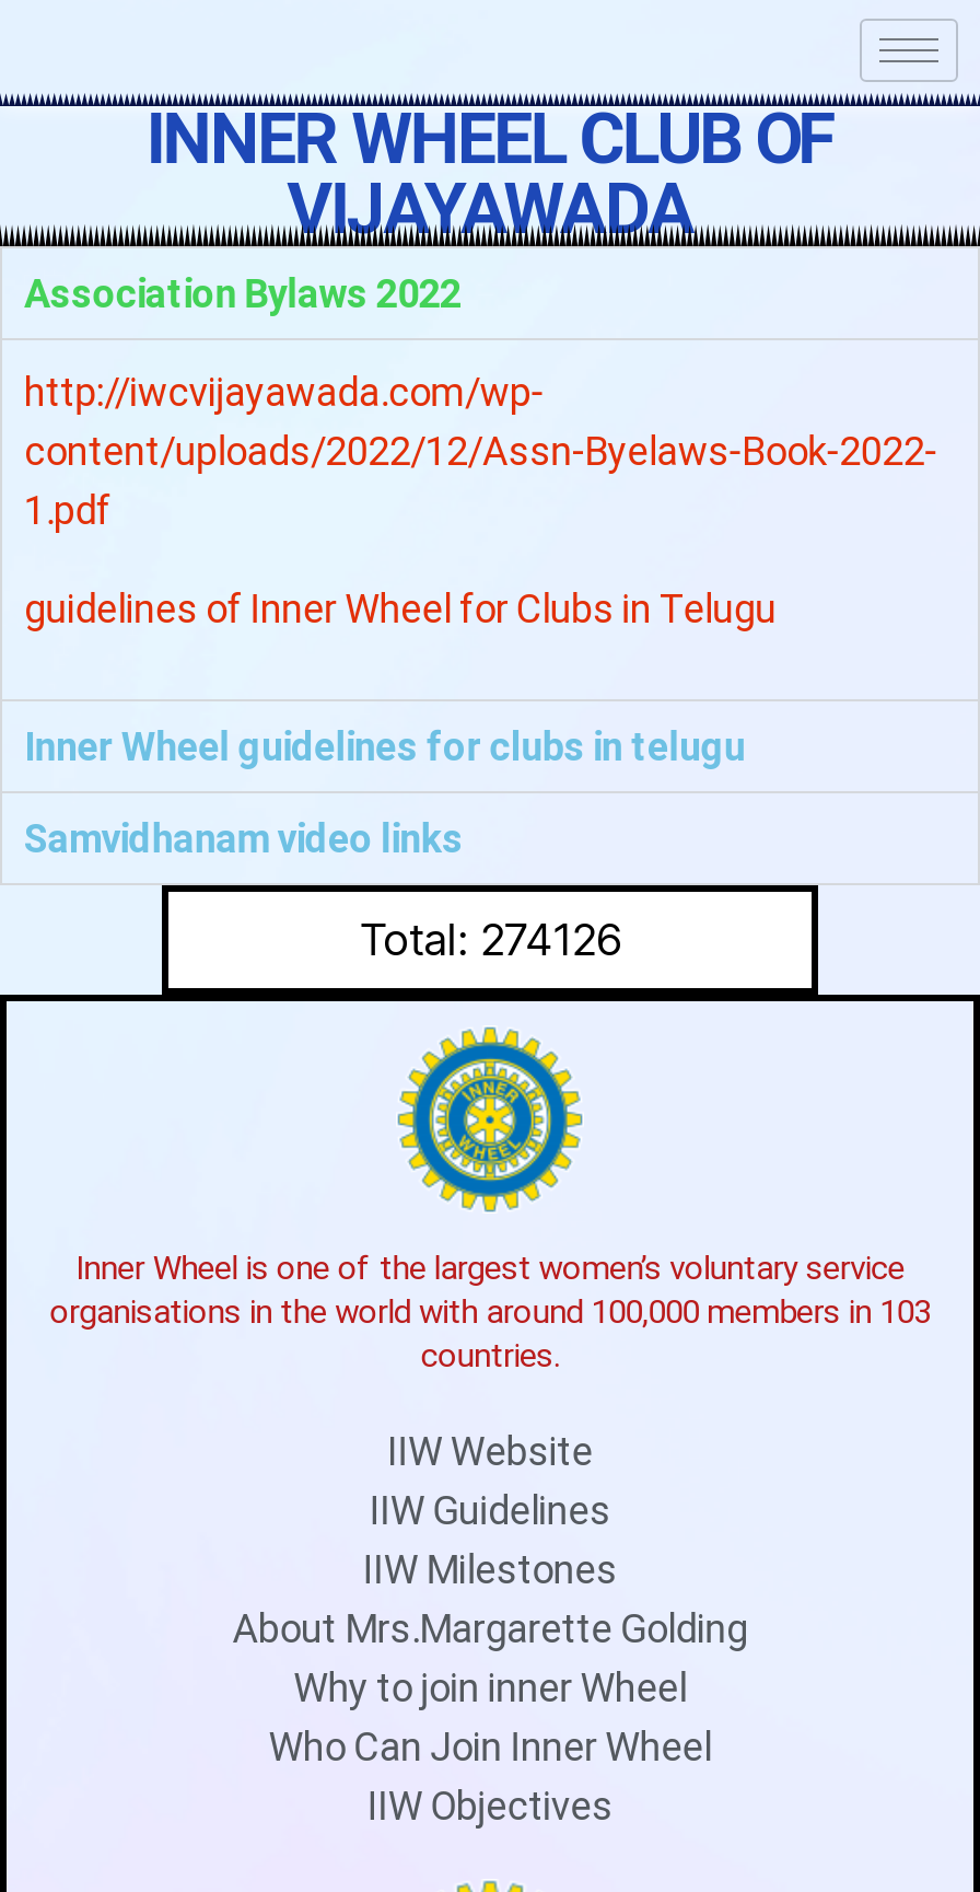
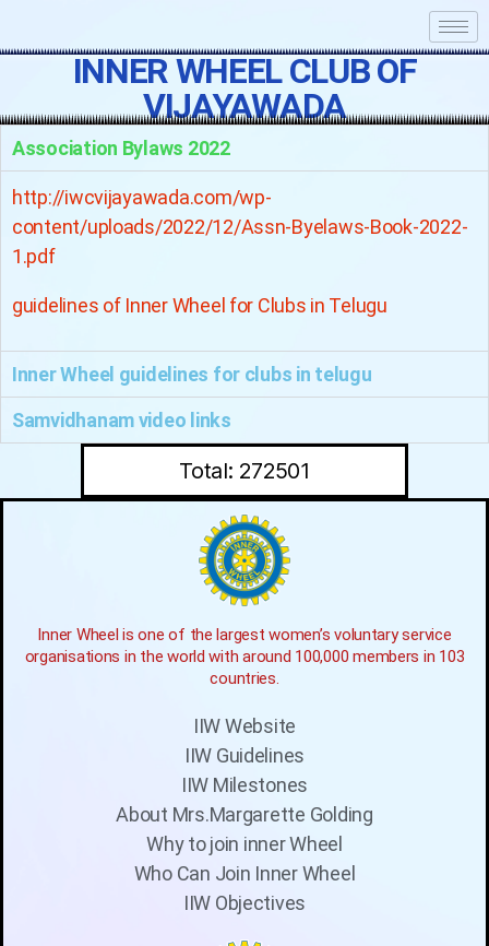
[359,914,621,966] Total: 274126 -> [179,458,310,484] Total: 272501

